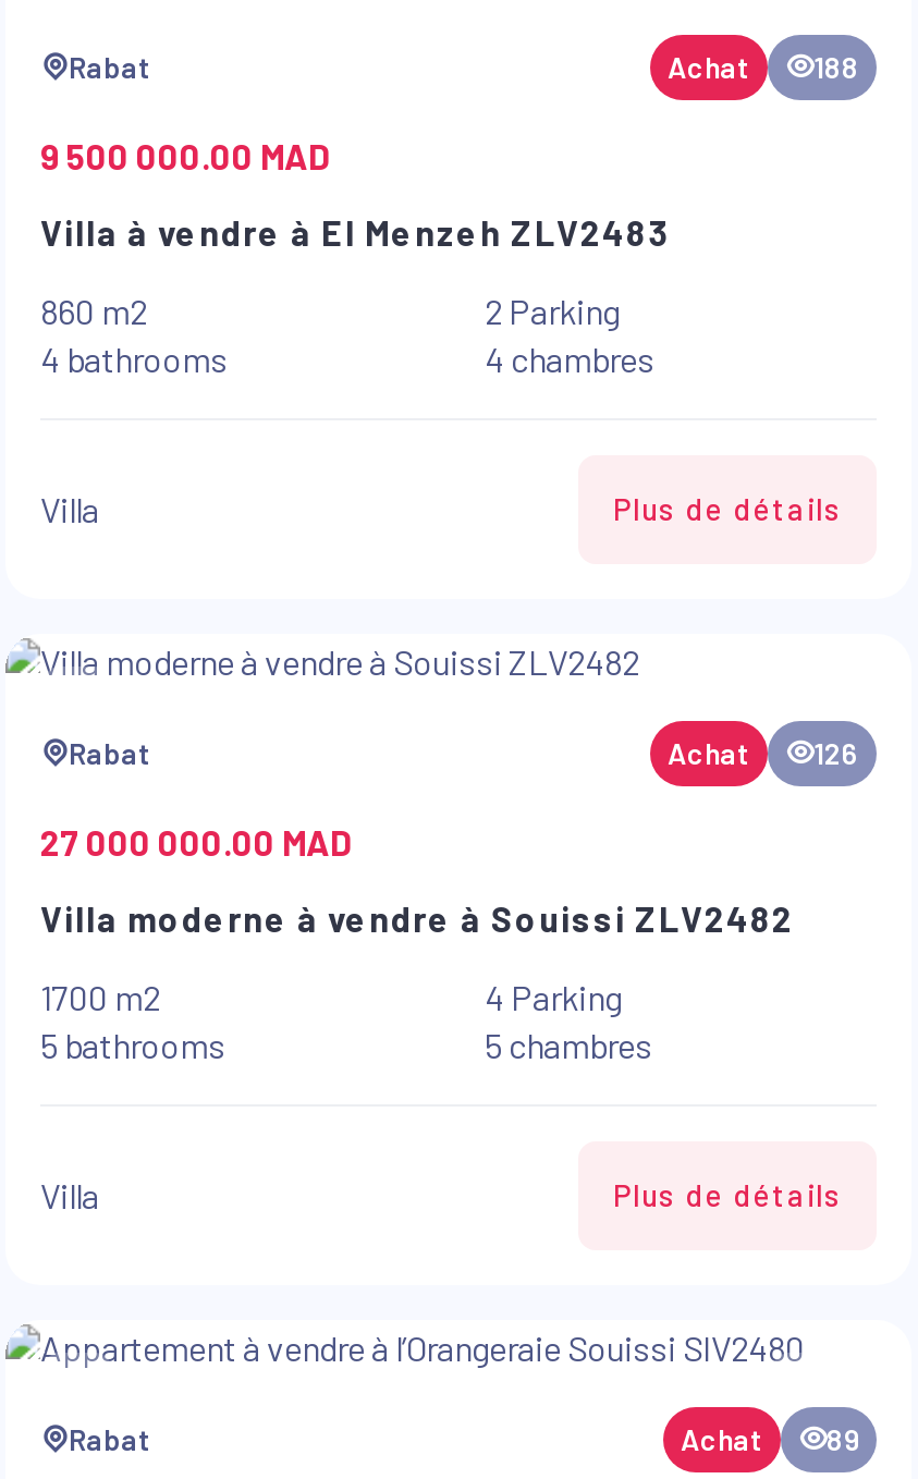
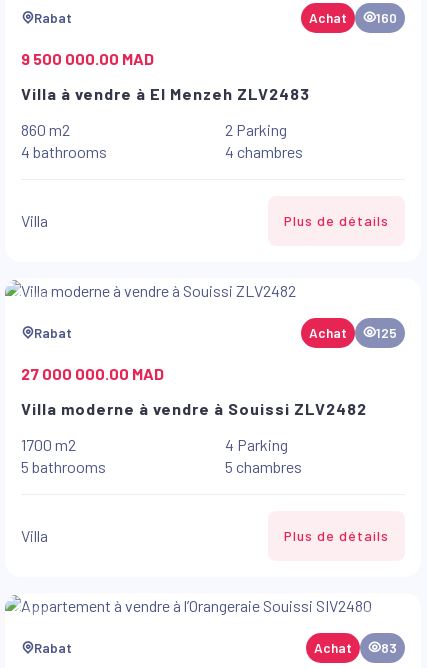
[668,49,859,84] Achat 188 -> [309,10,397,26] Achat 160
[668,736,859,770] Achat 126 -> [309,325,397,341] Achat 125
[681,1421,859,1456] Achat 89 -> [314,640,397,656] Achat 83

